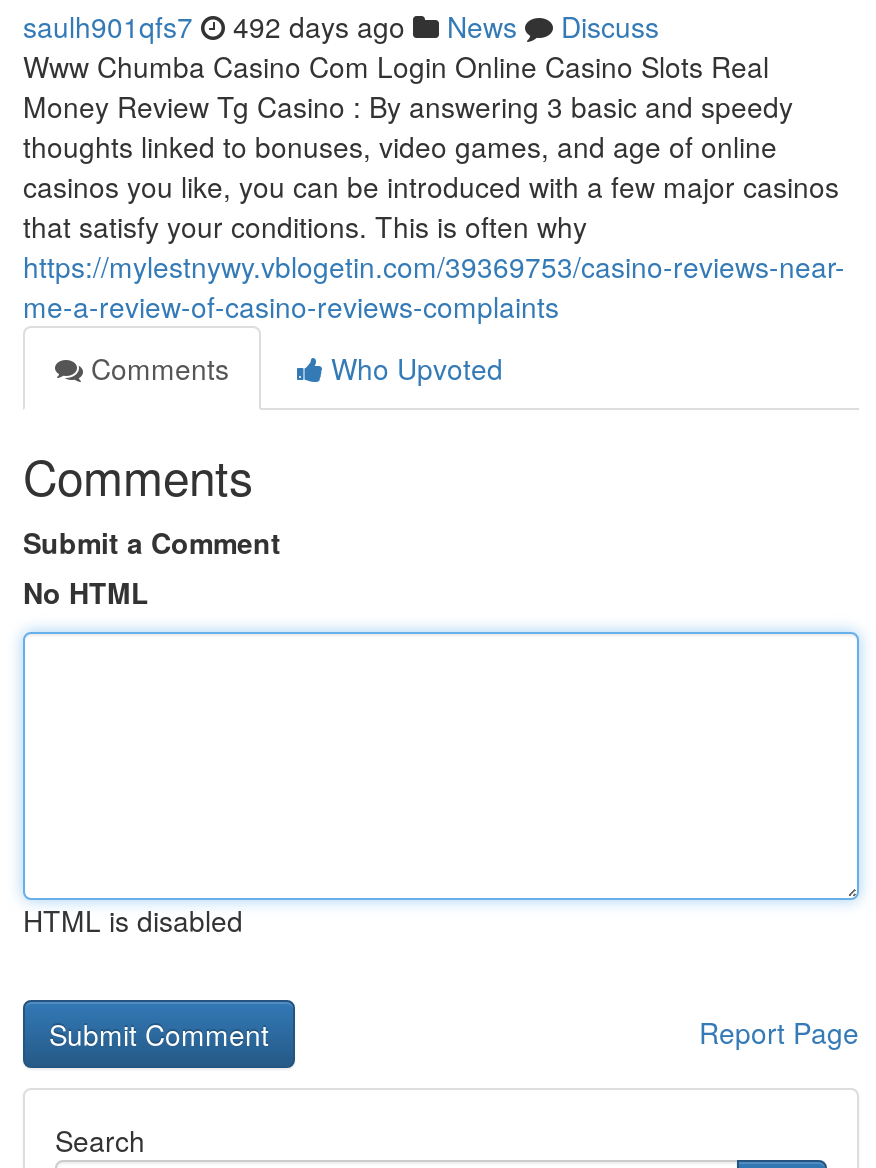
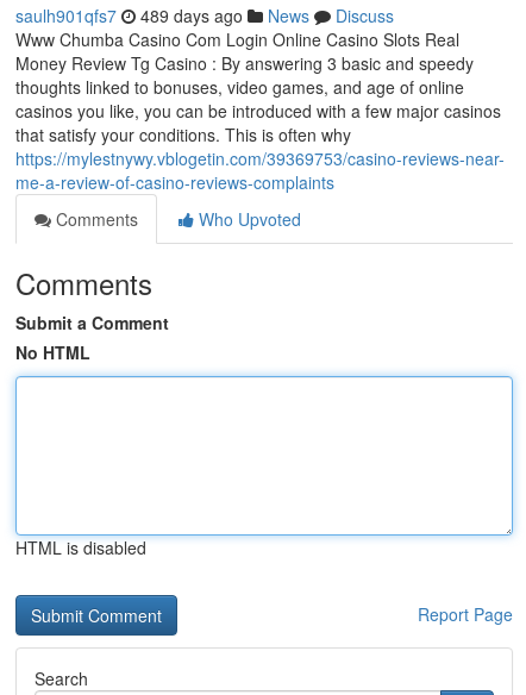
[23,6,659,46] saulh901qfs7 492 days ago News Discuss -> [15,4,394,27] saulh901qfs7 489 days ago News Discuss

